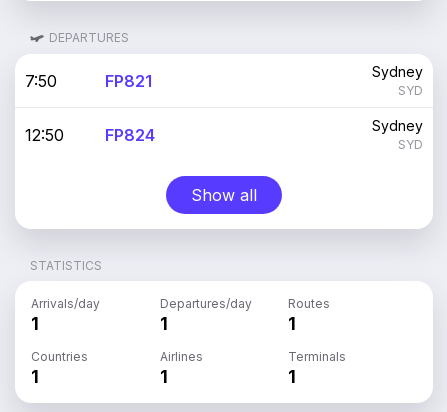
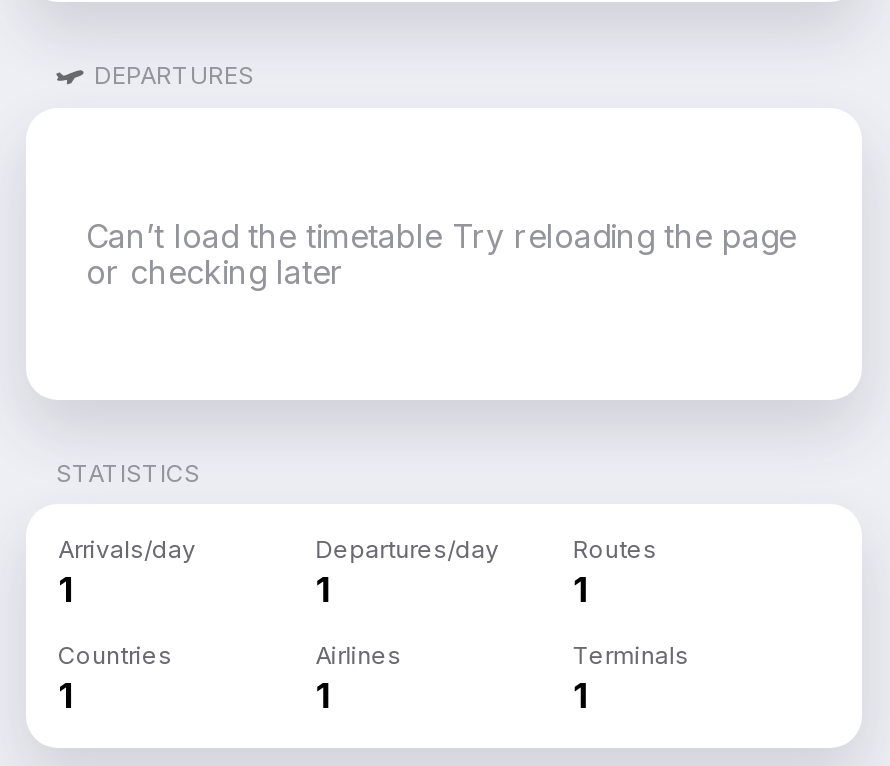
[25,63,423,205] 7:50 | FP821 | Sydney | SYD | 12:50 | FP824 | Sydney | SYD | Show all -> [86,216,796,292] Can’t load the timetable Try reloading the page | or checking later

